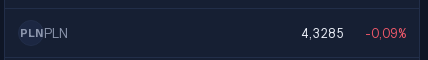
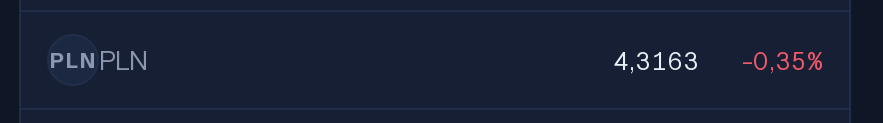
[301,25,344,40] 4,3285 -> [613,45,699,75] 4,3163
[365,25,406,40] -0,09% -> [741,45,823,75] -0,35%

